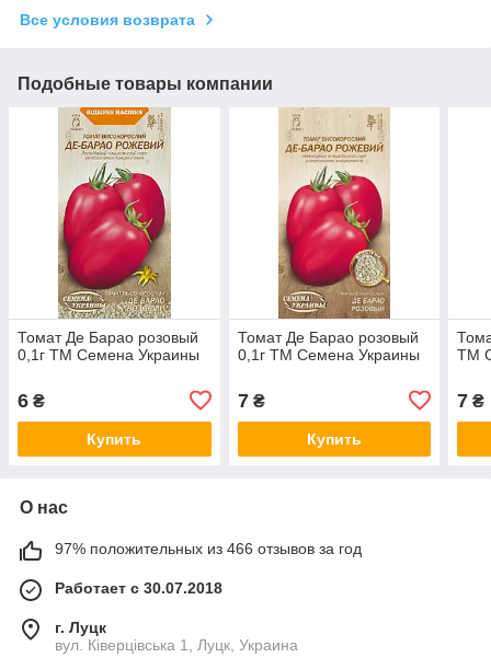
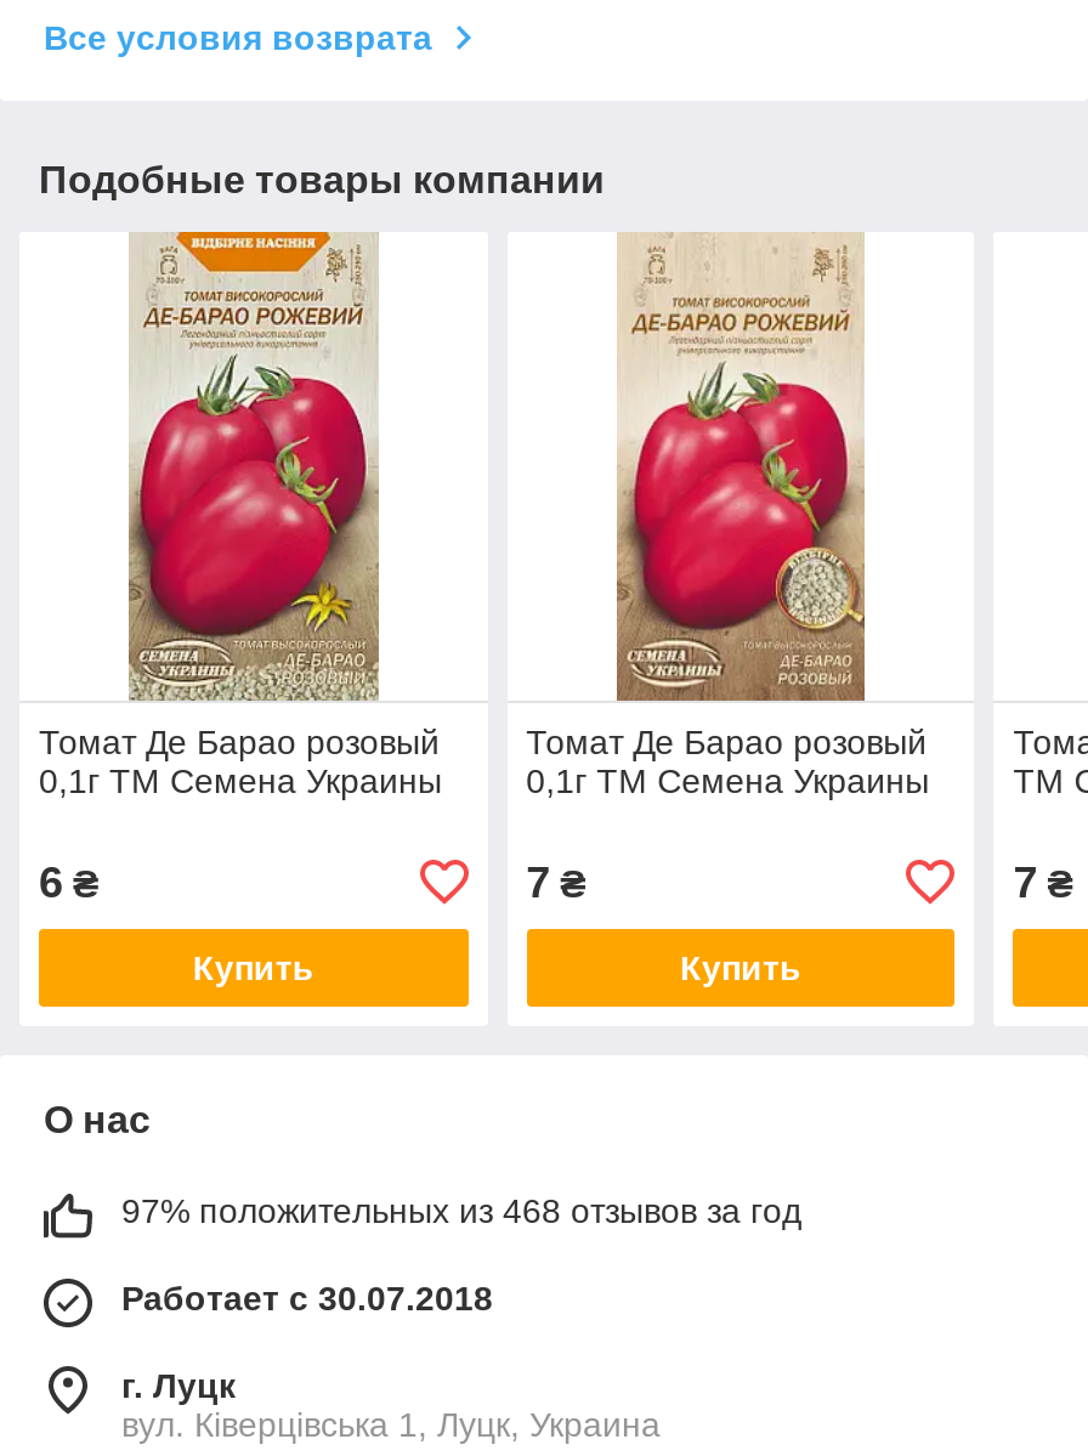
[55,540,362,557] 97% положительных из 466 отзывов за год -> [121,1191,801,1230] 97% положительных из 468 отзывов за год

